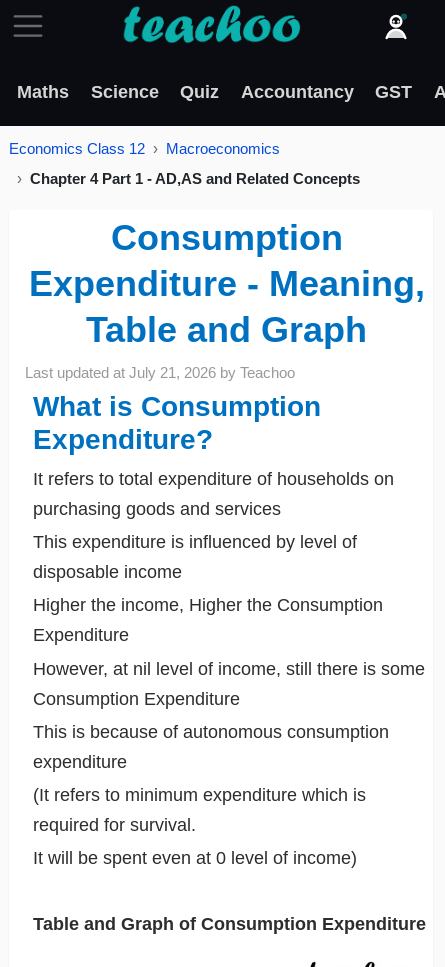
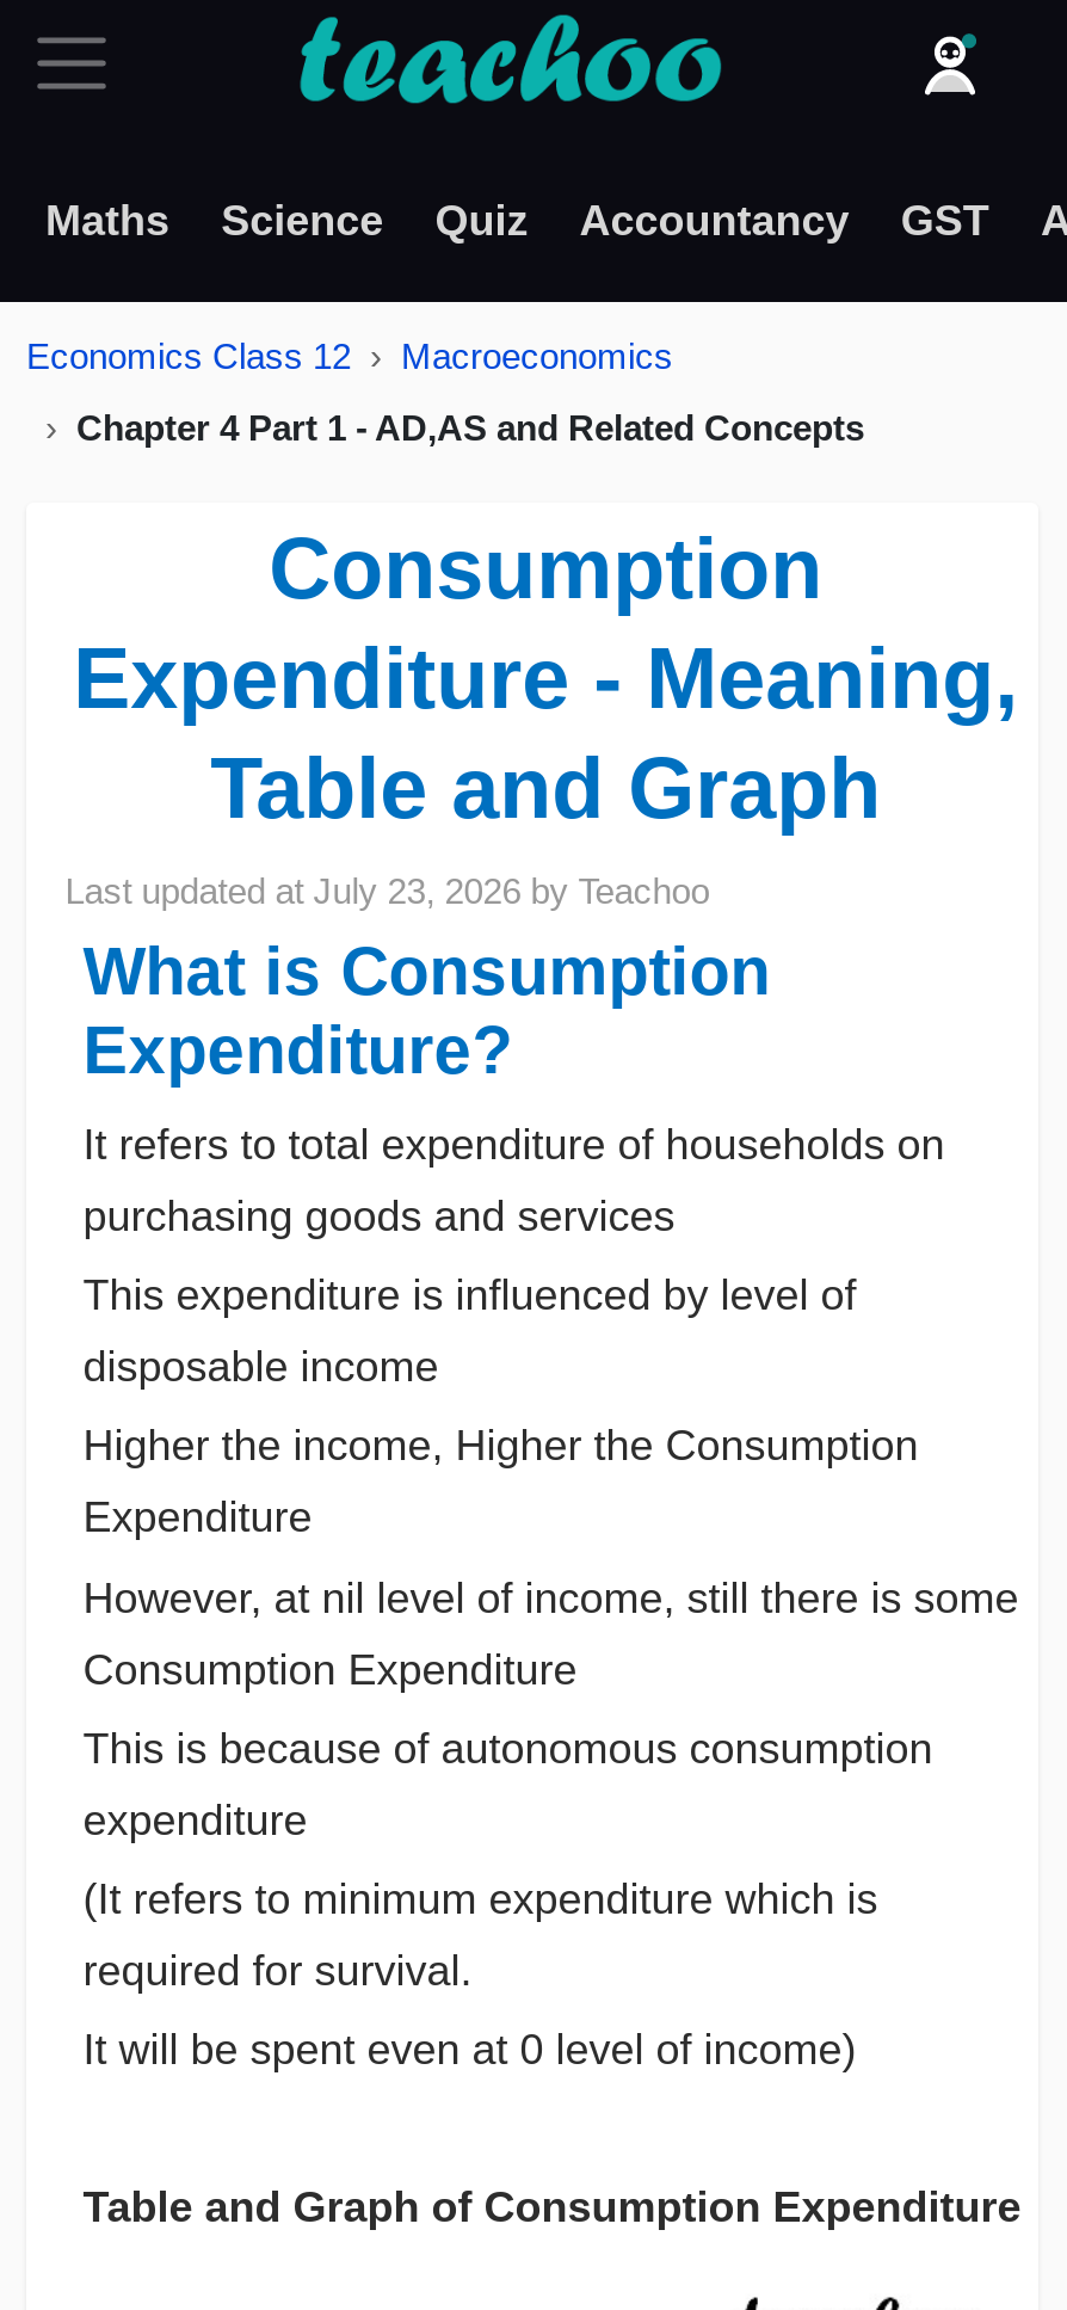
[25,364,295,381] Last updated at July 21, 2026 by Teachoo -> [65,870,709,911] Last updated at July 23, 2026 by Teachoo

